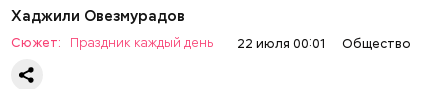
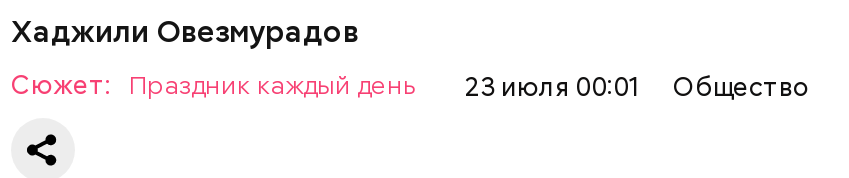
[11,34,411,52] Сюжет: Праздник каждый день 22 июля 00:01 Общество -> [11,69,811,104] Сюжет: Праздник каждый день 23 июля 00:01 Общество

